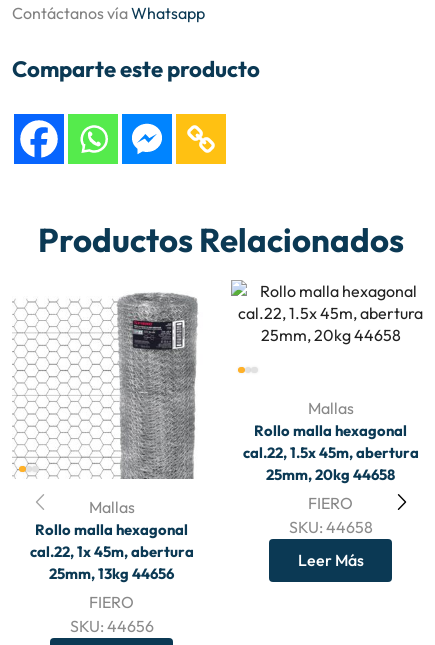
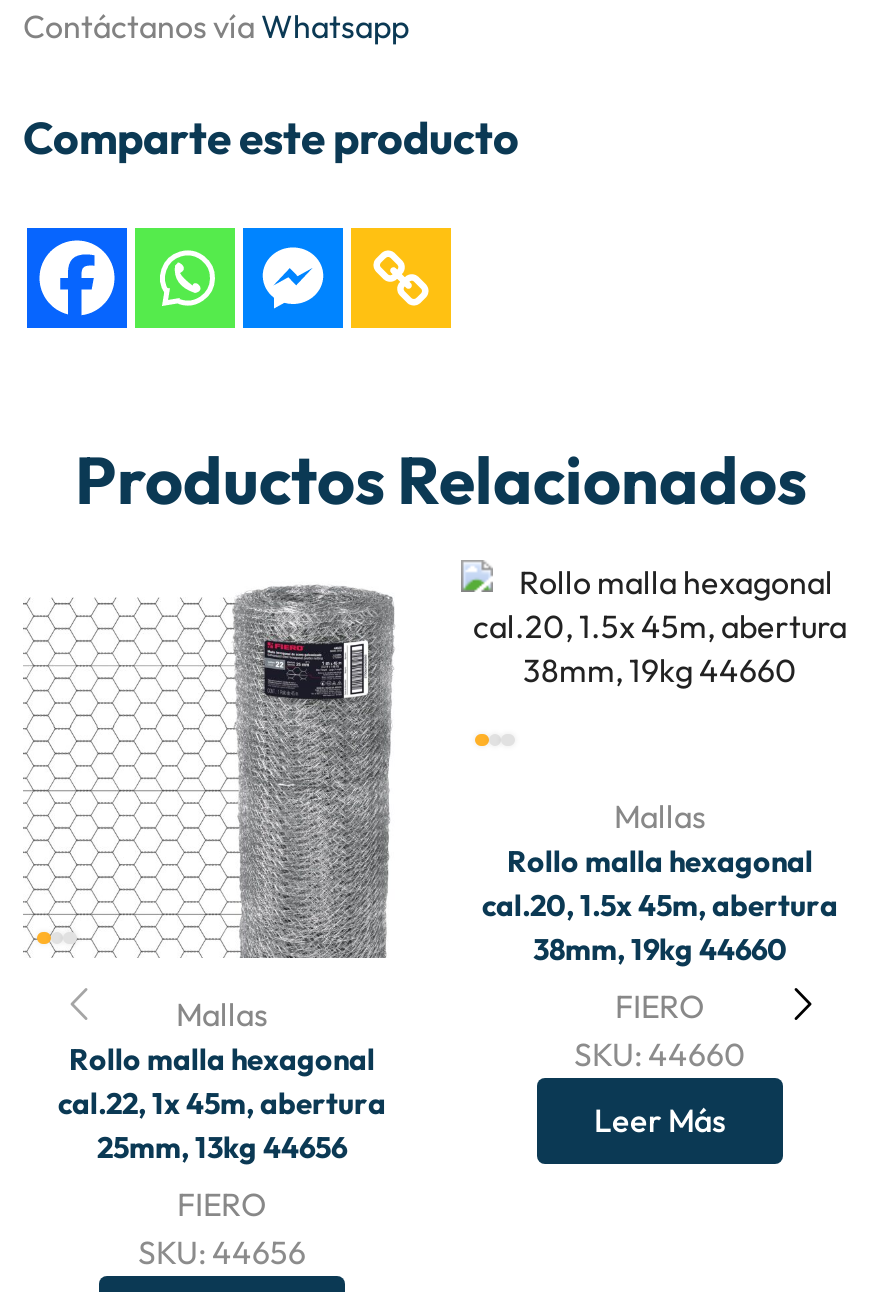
[242,443,418,484] cal.22, 1.5x 45m, abertura | 25mm, 20kg 44658 -> [482,887,838,969] cal.20, 1.5x 45m, abertura | 38mm, 19kg 44660
[288,517,372,537] SKU: 44658 -> [574,1035,746,1075] SKU: 44660

